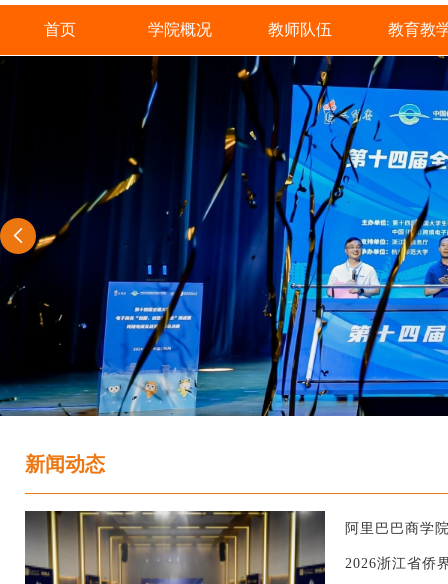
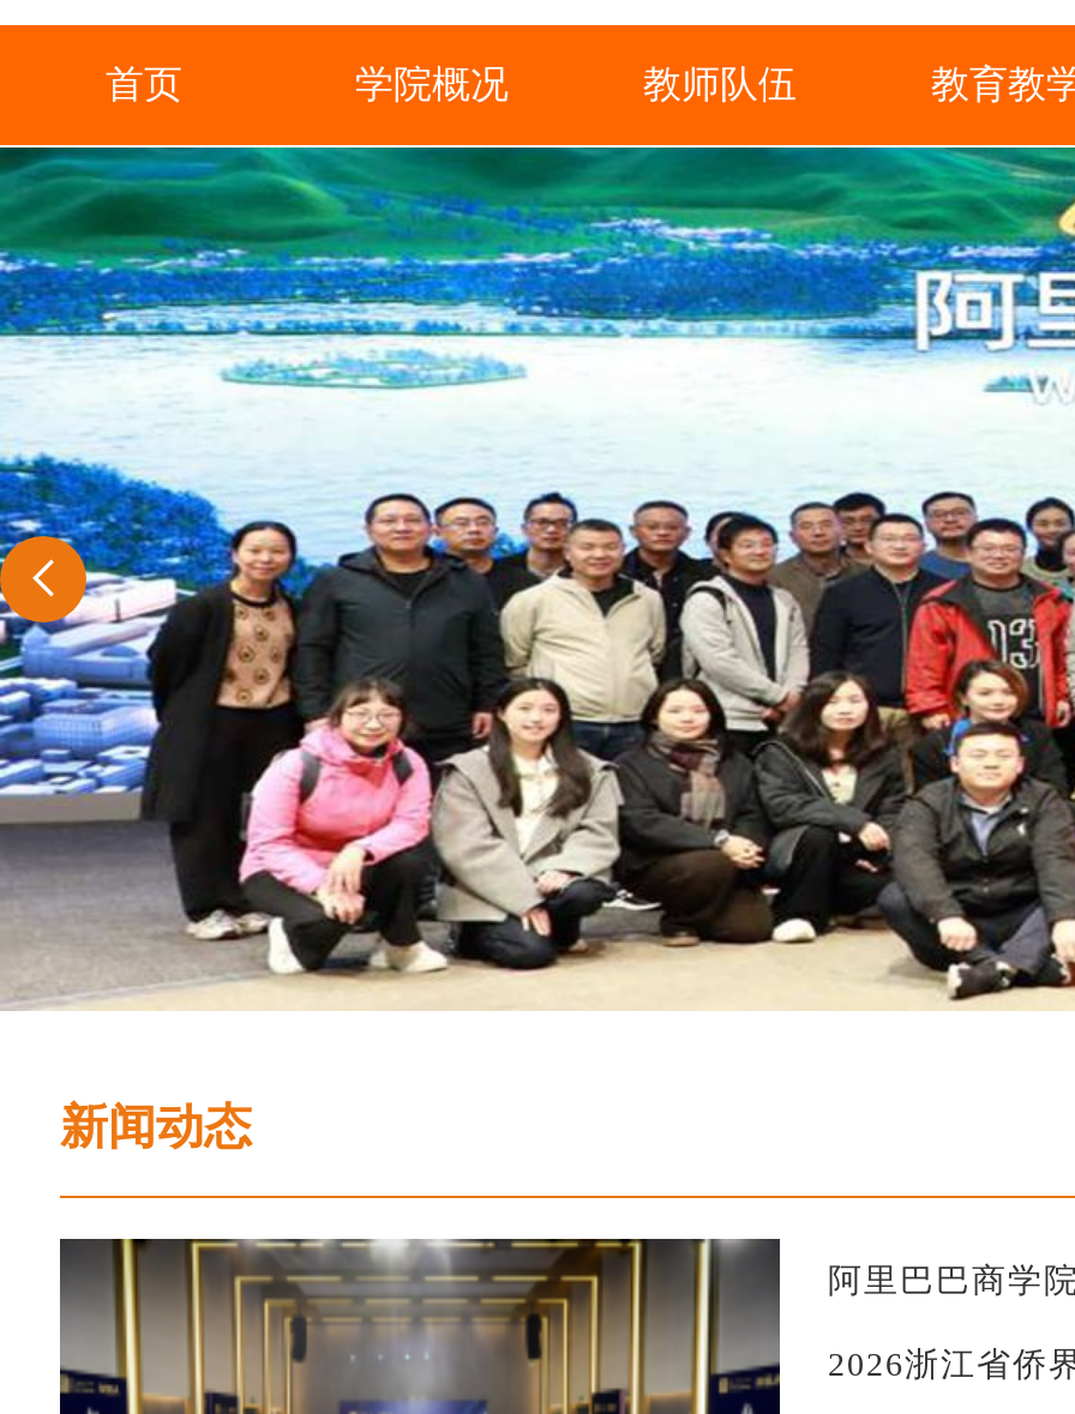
[3,55,445,417] [image] -> [7,145,1068,1011] [image]

